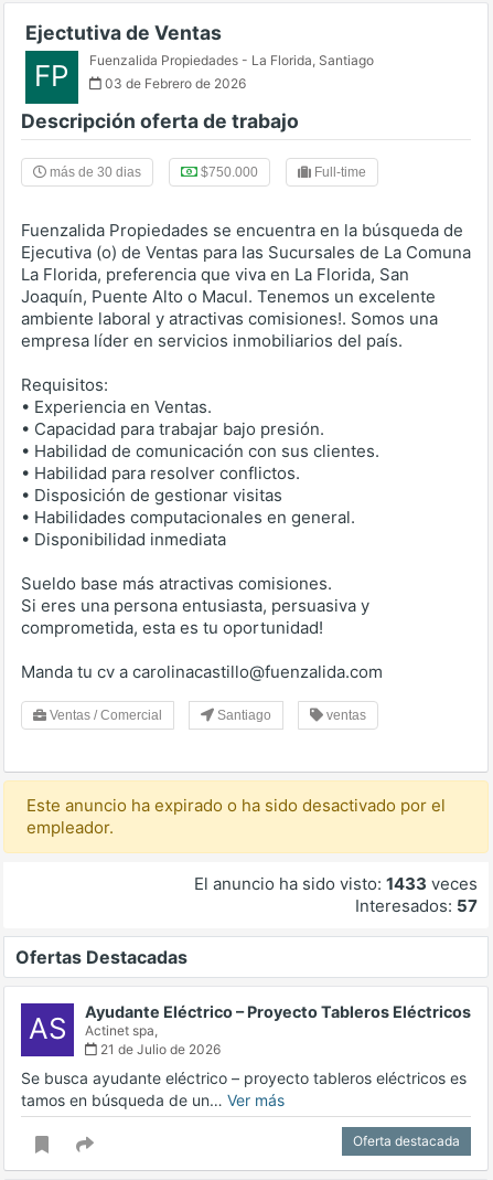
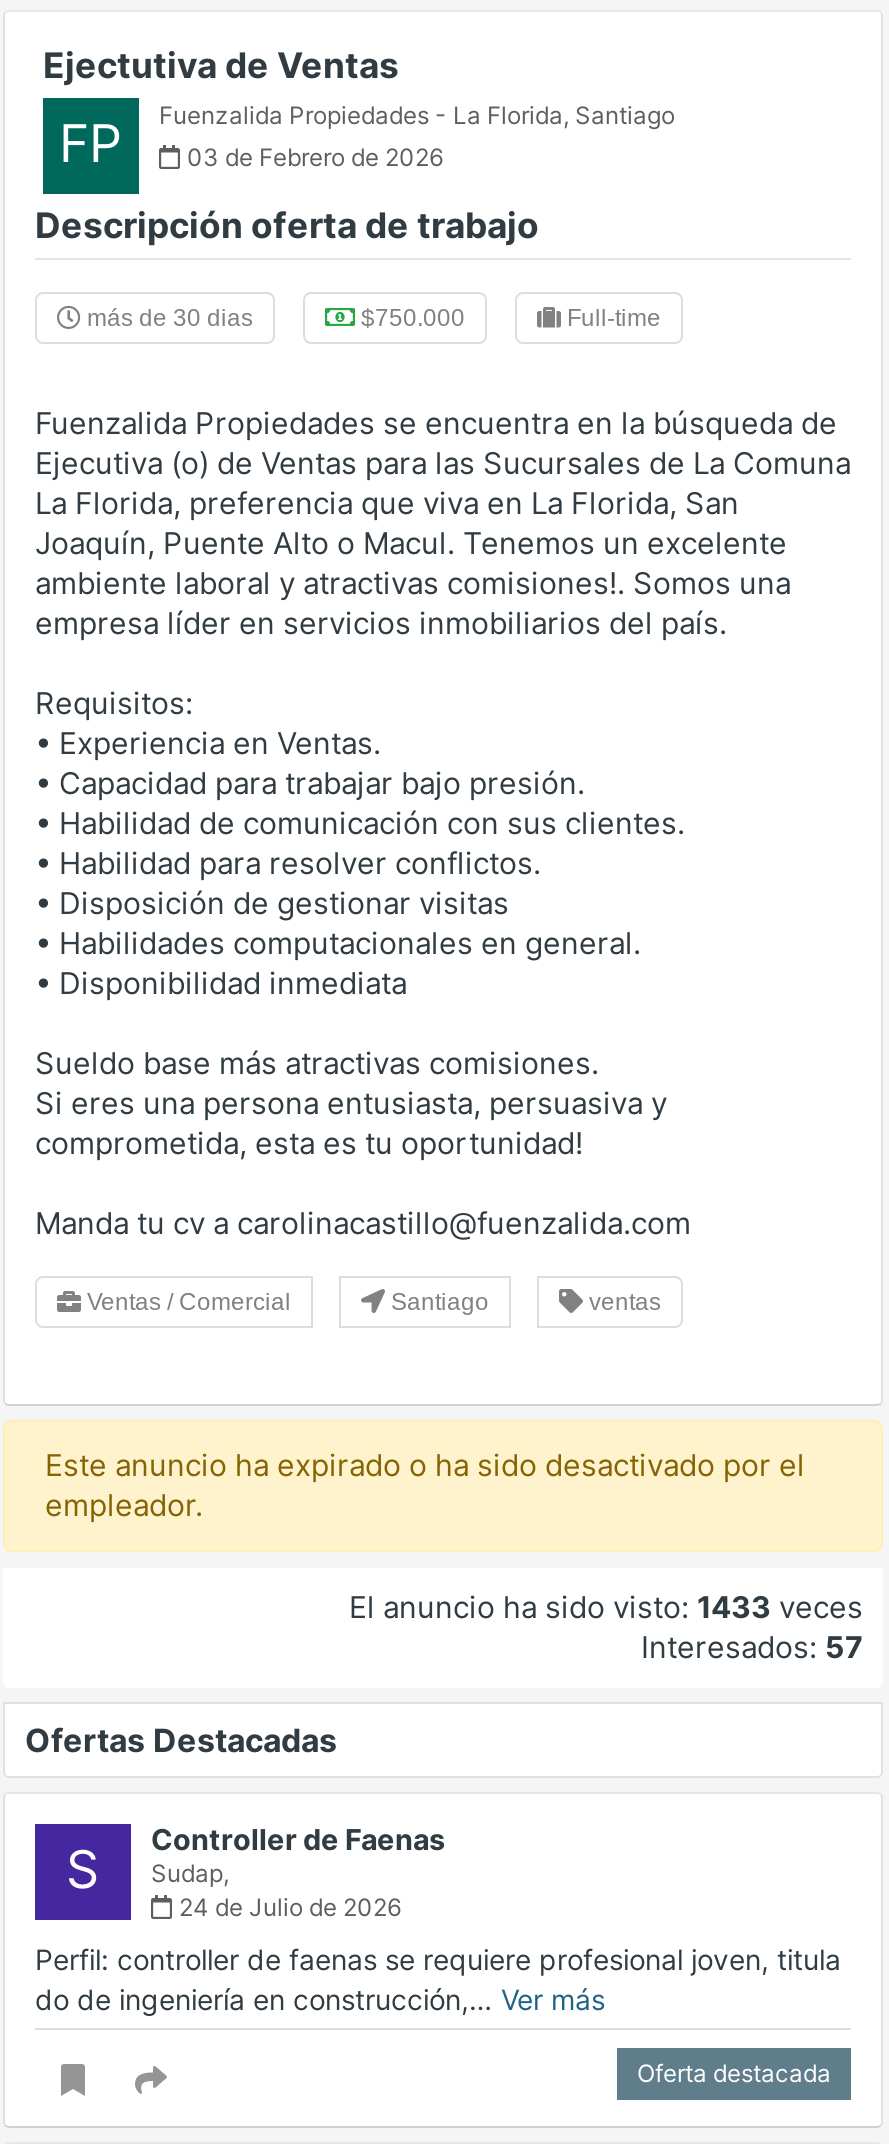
[28,1002,471,1057] AS | Ayudante Eléctrico – Proyecto Tableros Eléctricos | Actinet spa, | 21 de Julio de 2026 -> [66,1822,445,1922] S | Controller de Faenas | Sudap, | 24 de Julio de 2026
[21,1069,467,1109] Se busca ayudante eléctrico – proyecto tableros eléctricos es | tamos en búsqueda de un… Ver más -> [35,1942,841,2016] Perfil: controller de faenas se requiere profesional joven, titula | do de ingeniería en construcción,… Ver más

